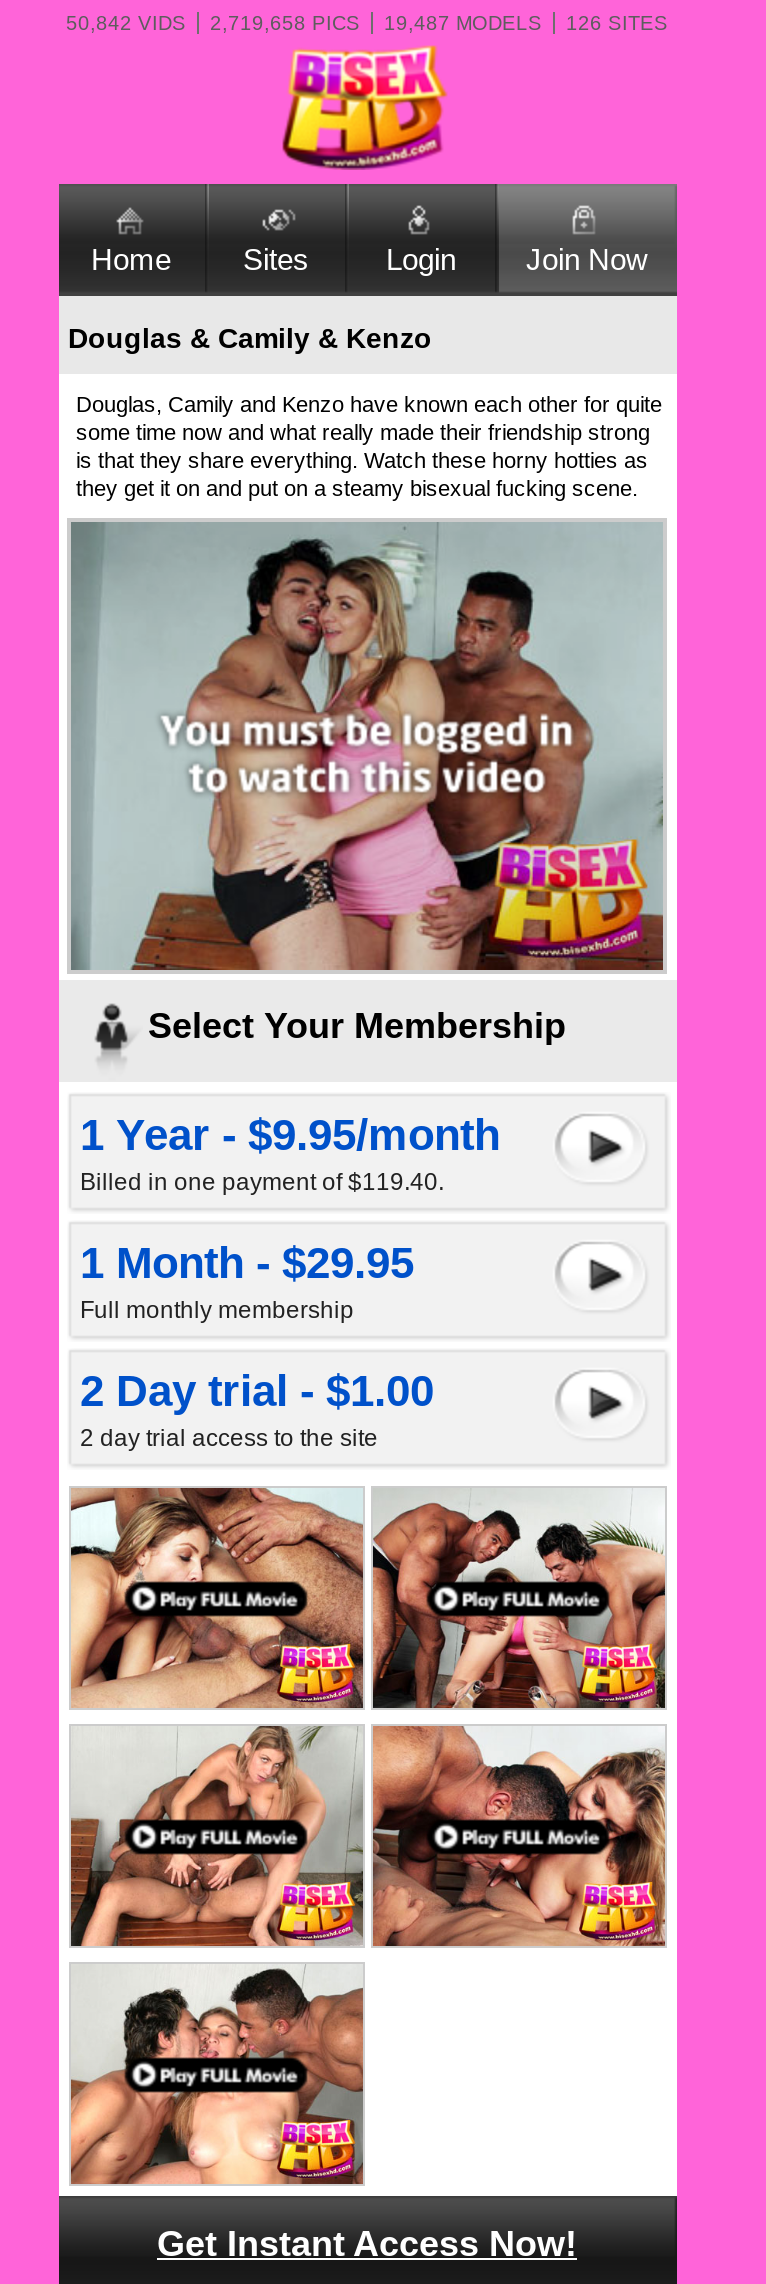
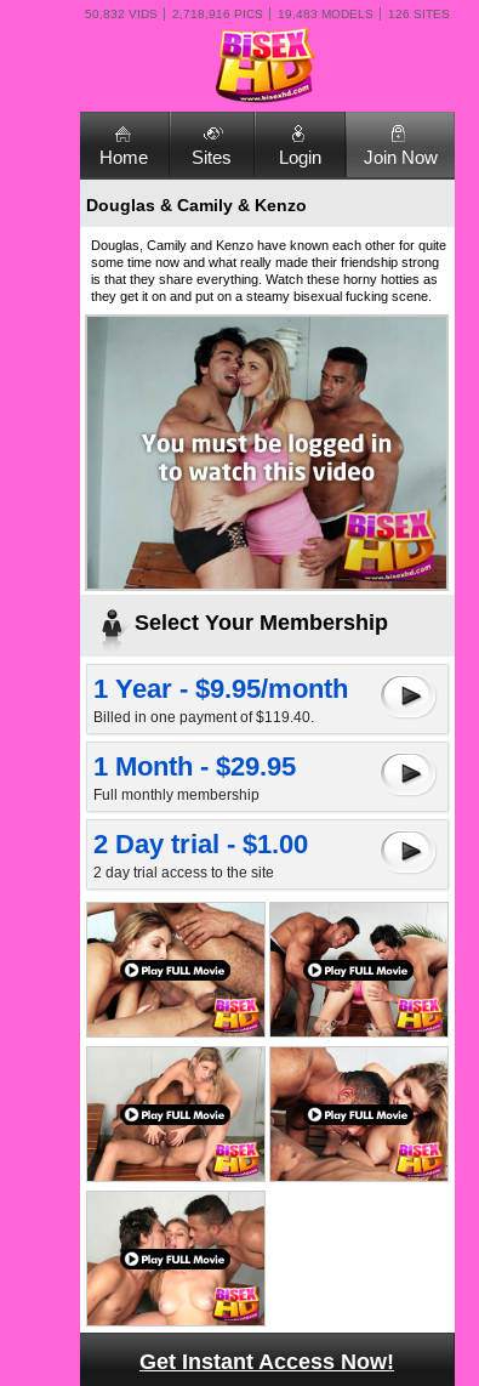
[66,12,186,34] 50,842 VIDS -> [84,7,157,21] 50,832 VIDS
[210,12,360,34] 2,719,658 PICS -> [172,7,263,21] 2,718,916 PICS
[384,12,542,34] 19,487 MODELS -> [277,7,373,21] 19,483 MODELS

